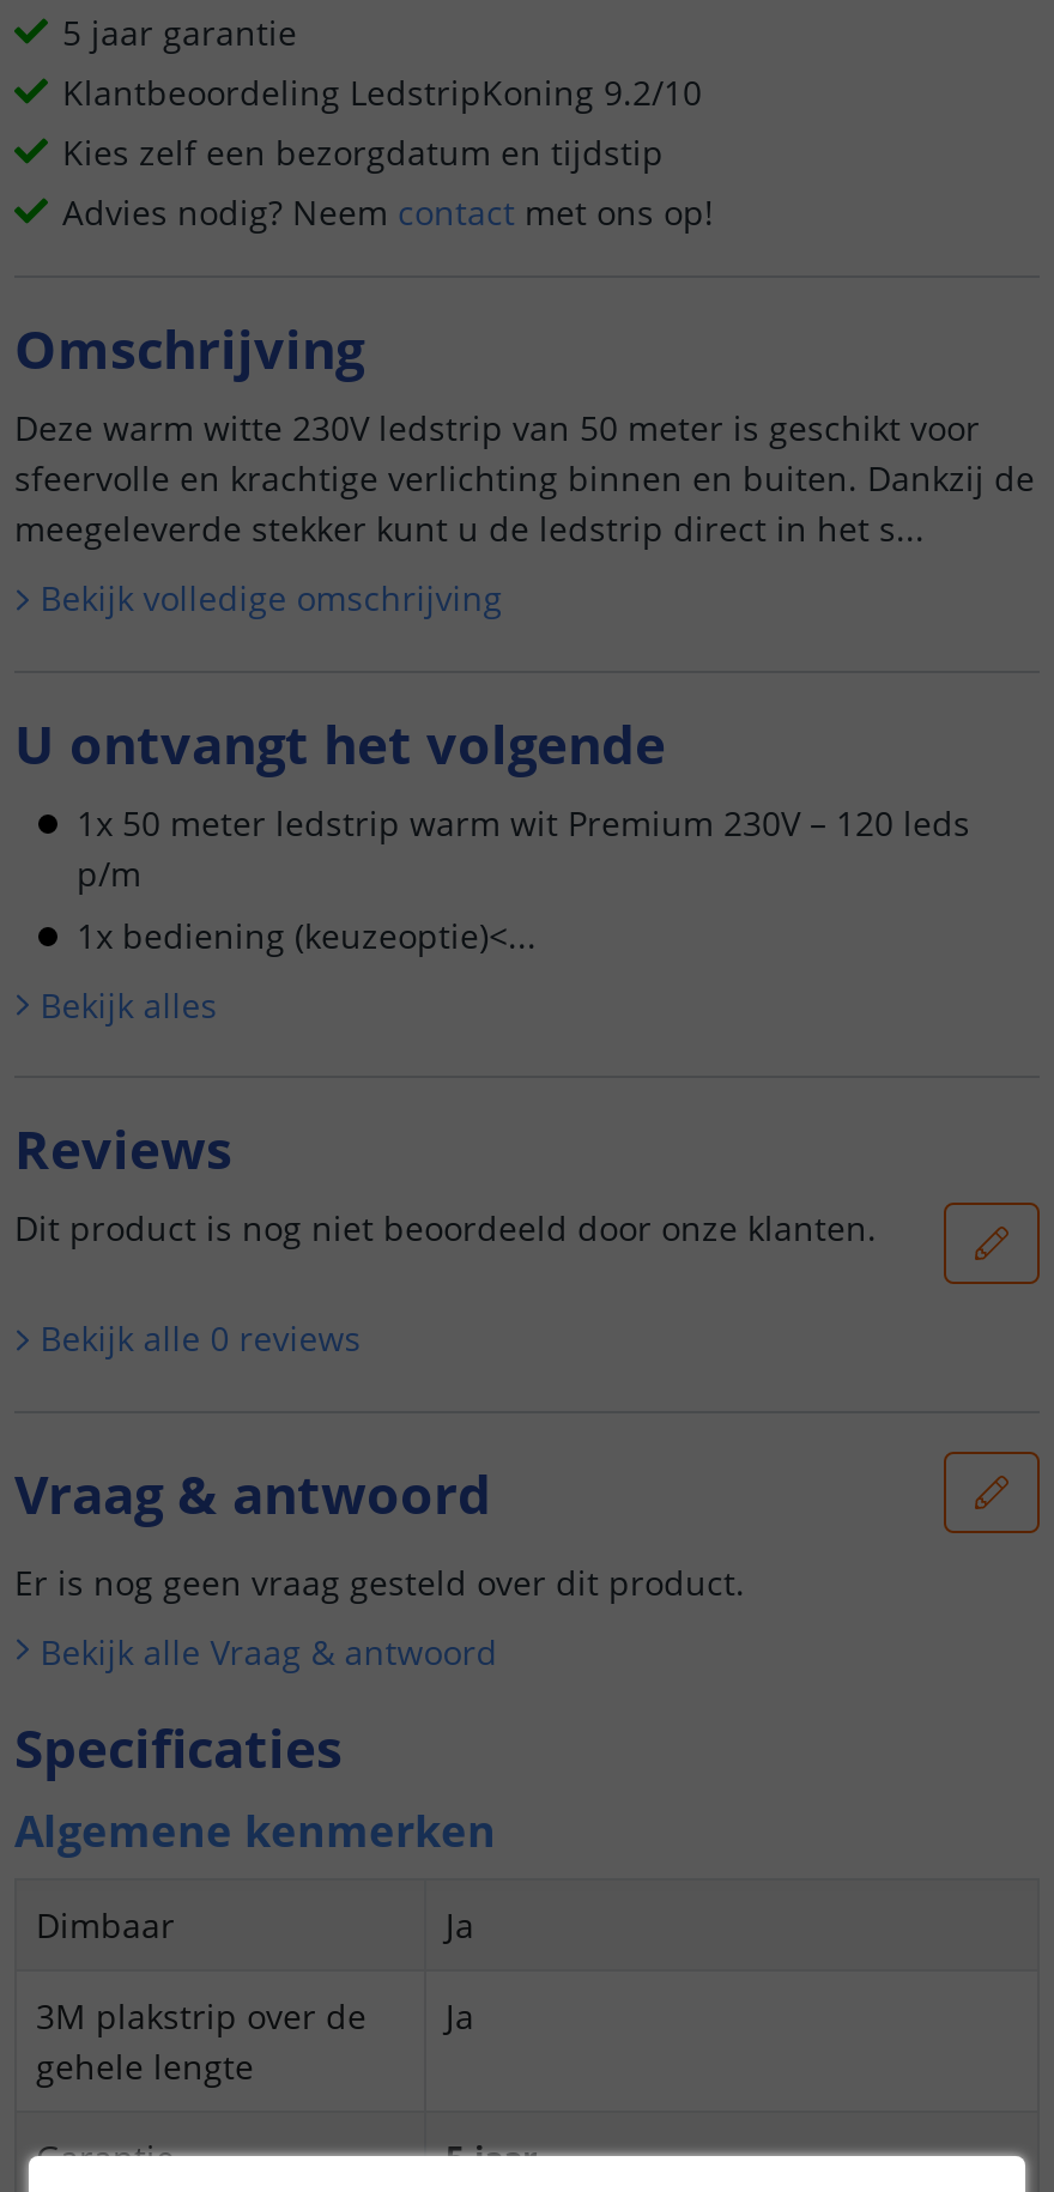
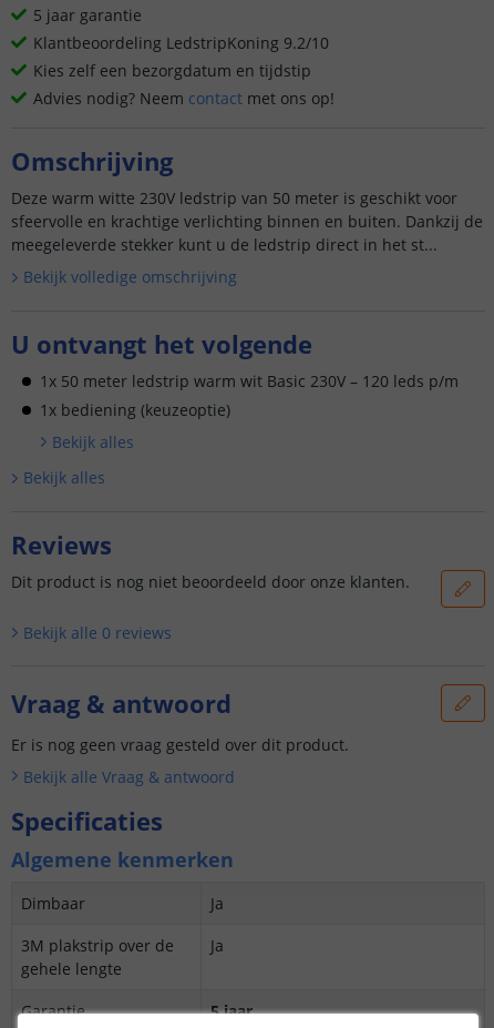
[14,505,925,551] meegeleverde stekker kunt u de ledstrip direct in het s... -> [11,234,438,255] meegeleverde stekker kunt u de ledstrip direct in het st...
[77,799,970,957] 1x 50 meter ledstrip warm wit Premium 230V – 120 leds | p/m | 1x bediening (keuzeoptie)<... -> [40,370,459,452] 1x 50 meter ledstrip warm wit Basic 230V – 120 leds p/m | 1x bediening (keuzeoptie) | Bekijk alles

